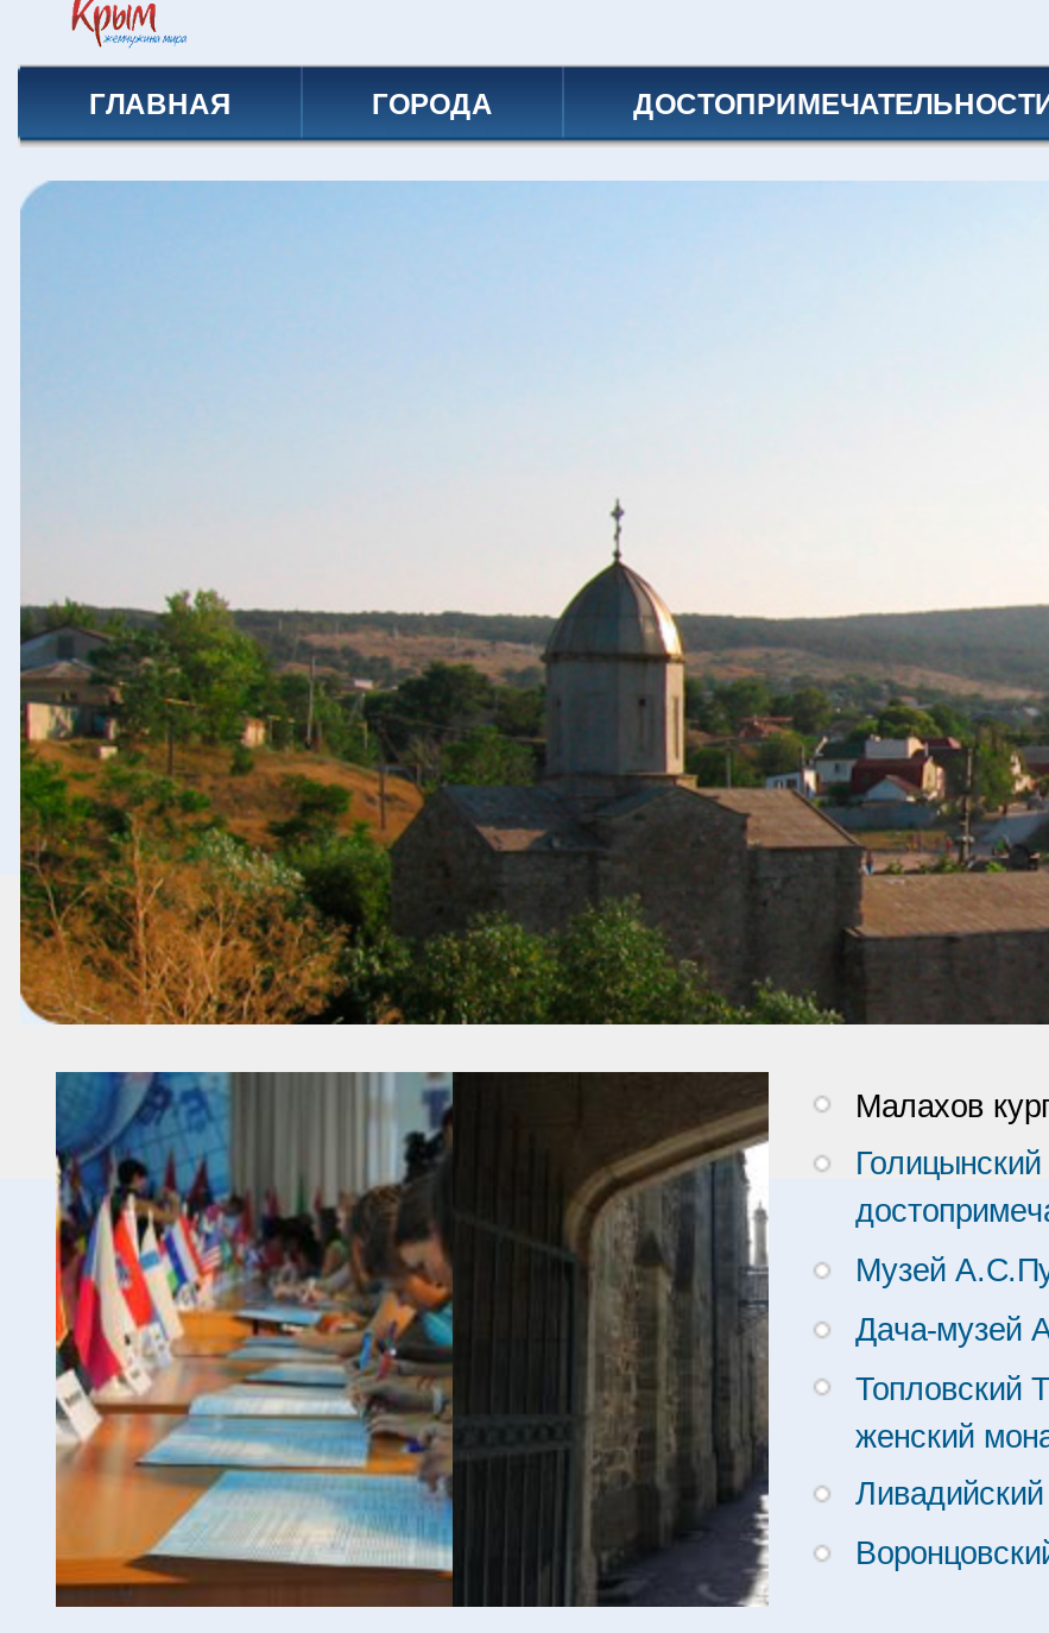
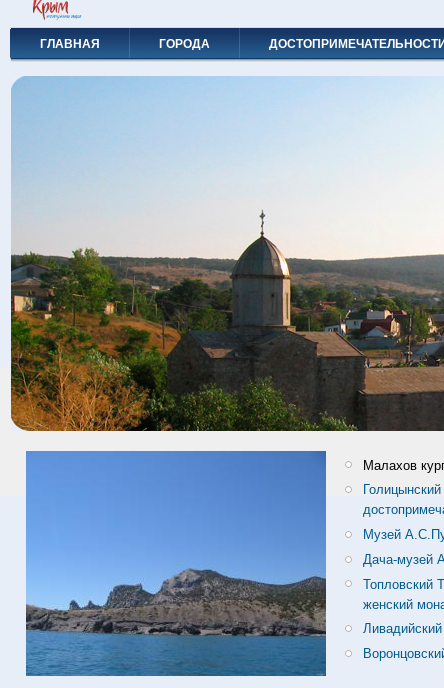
[53,1070,771,1609] [image] -> [25,450,327,677] [image]

